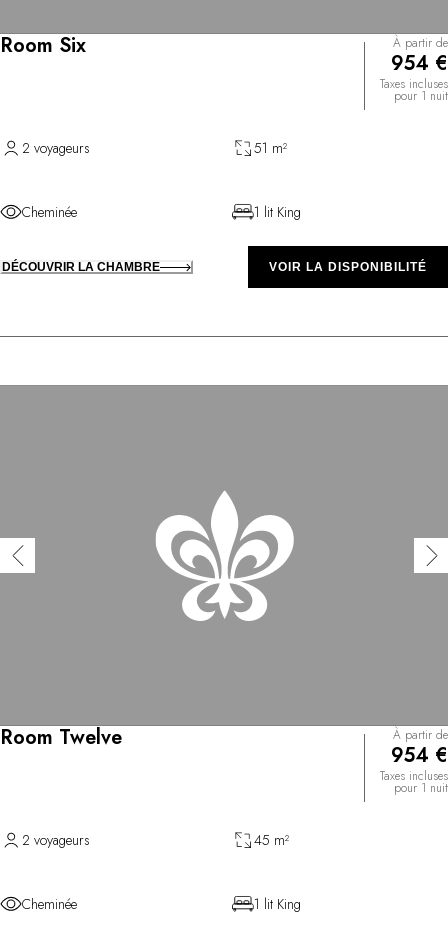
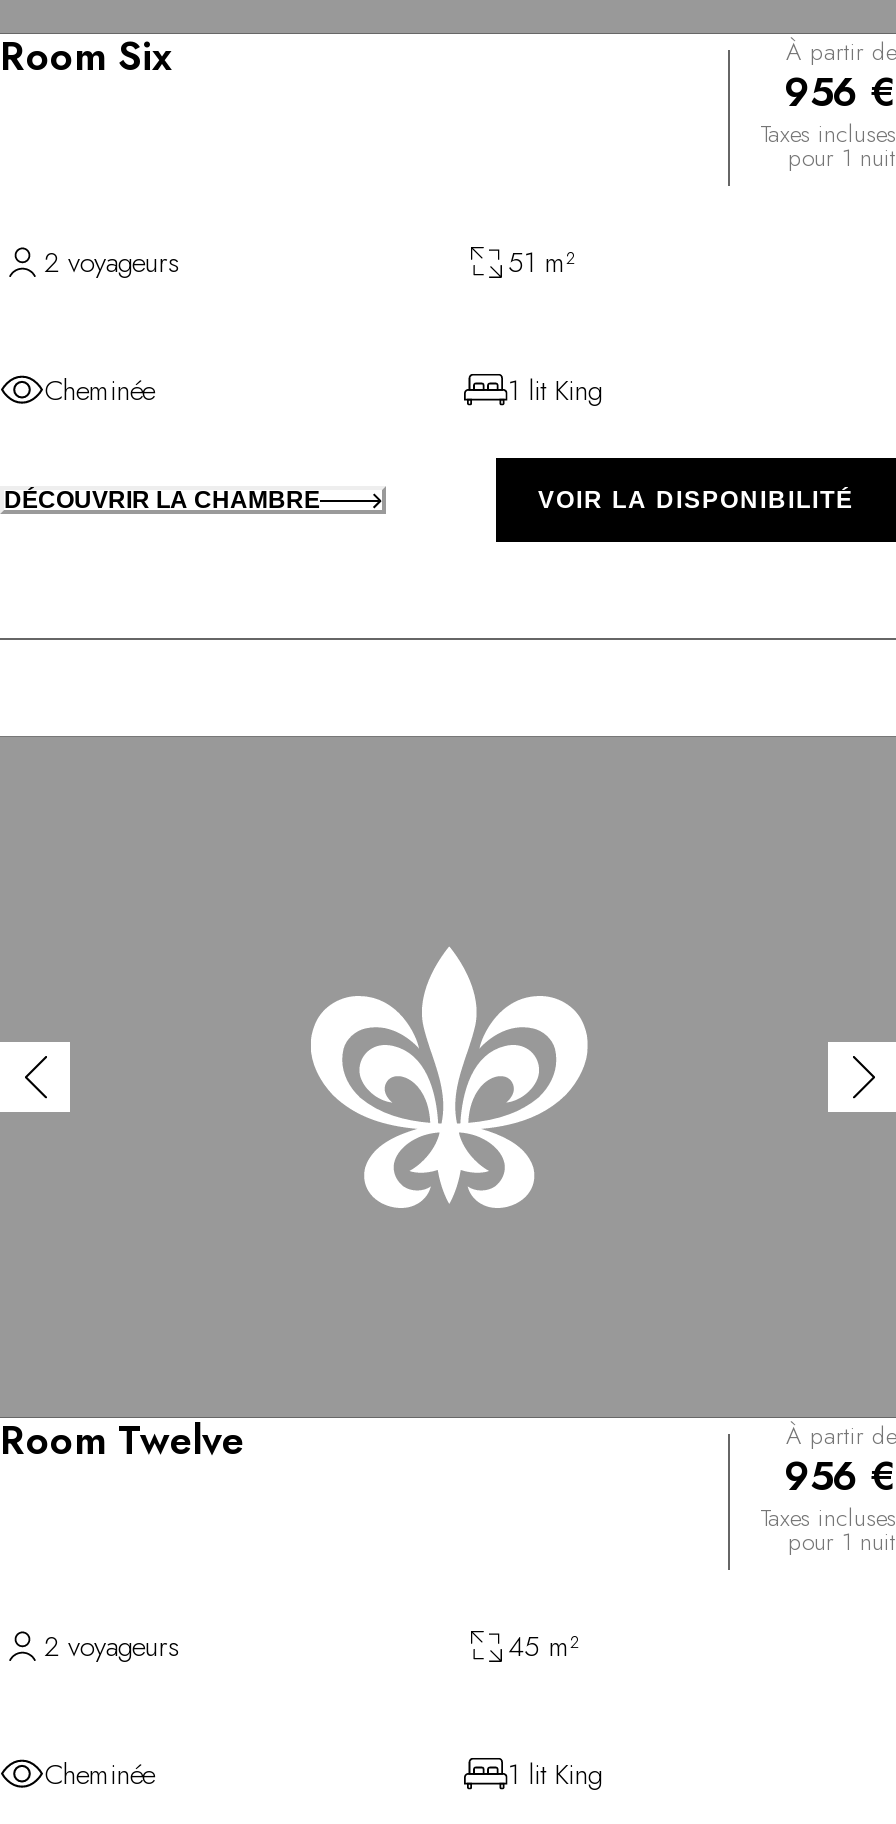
[391,49,448,78] 954 € -> [784,64,896,122] 956 €
[391,741,448,770] 954 € -> [784,1448,896,1506] 956 €

